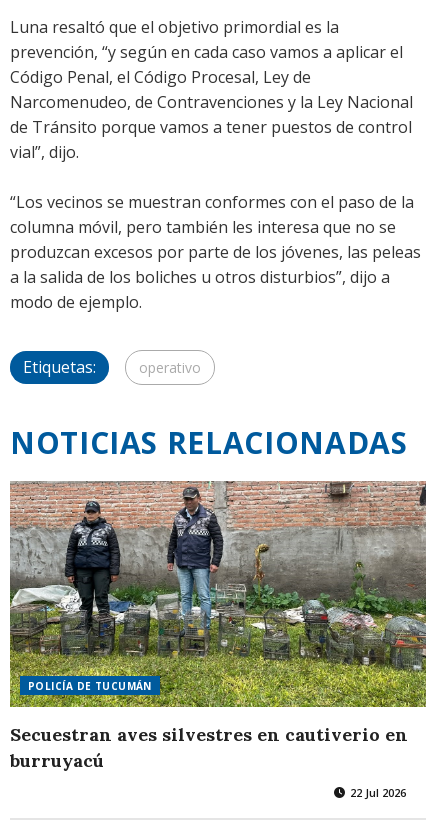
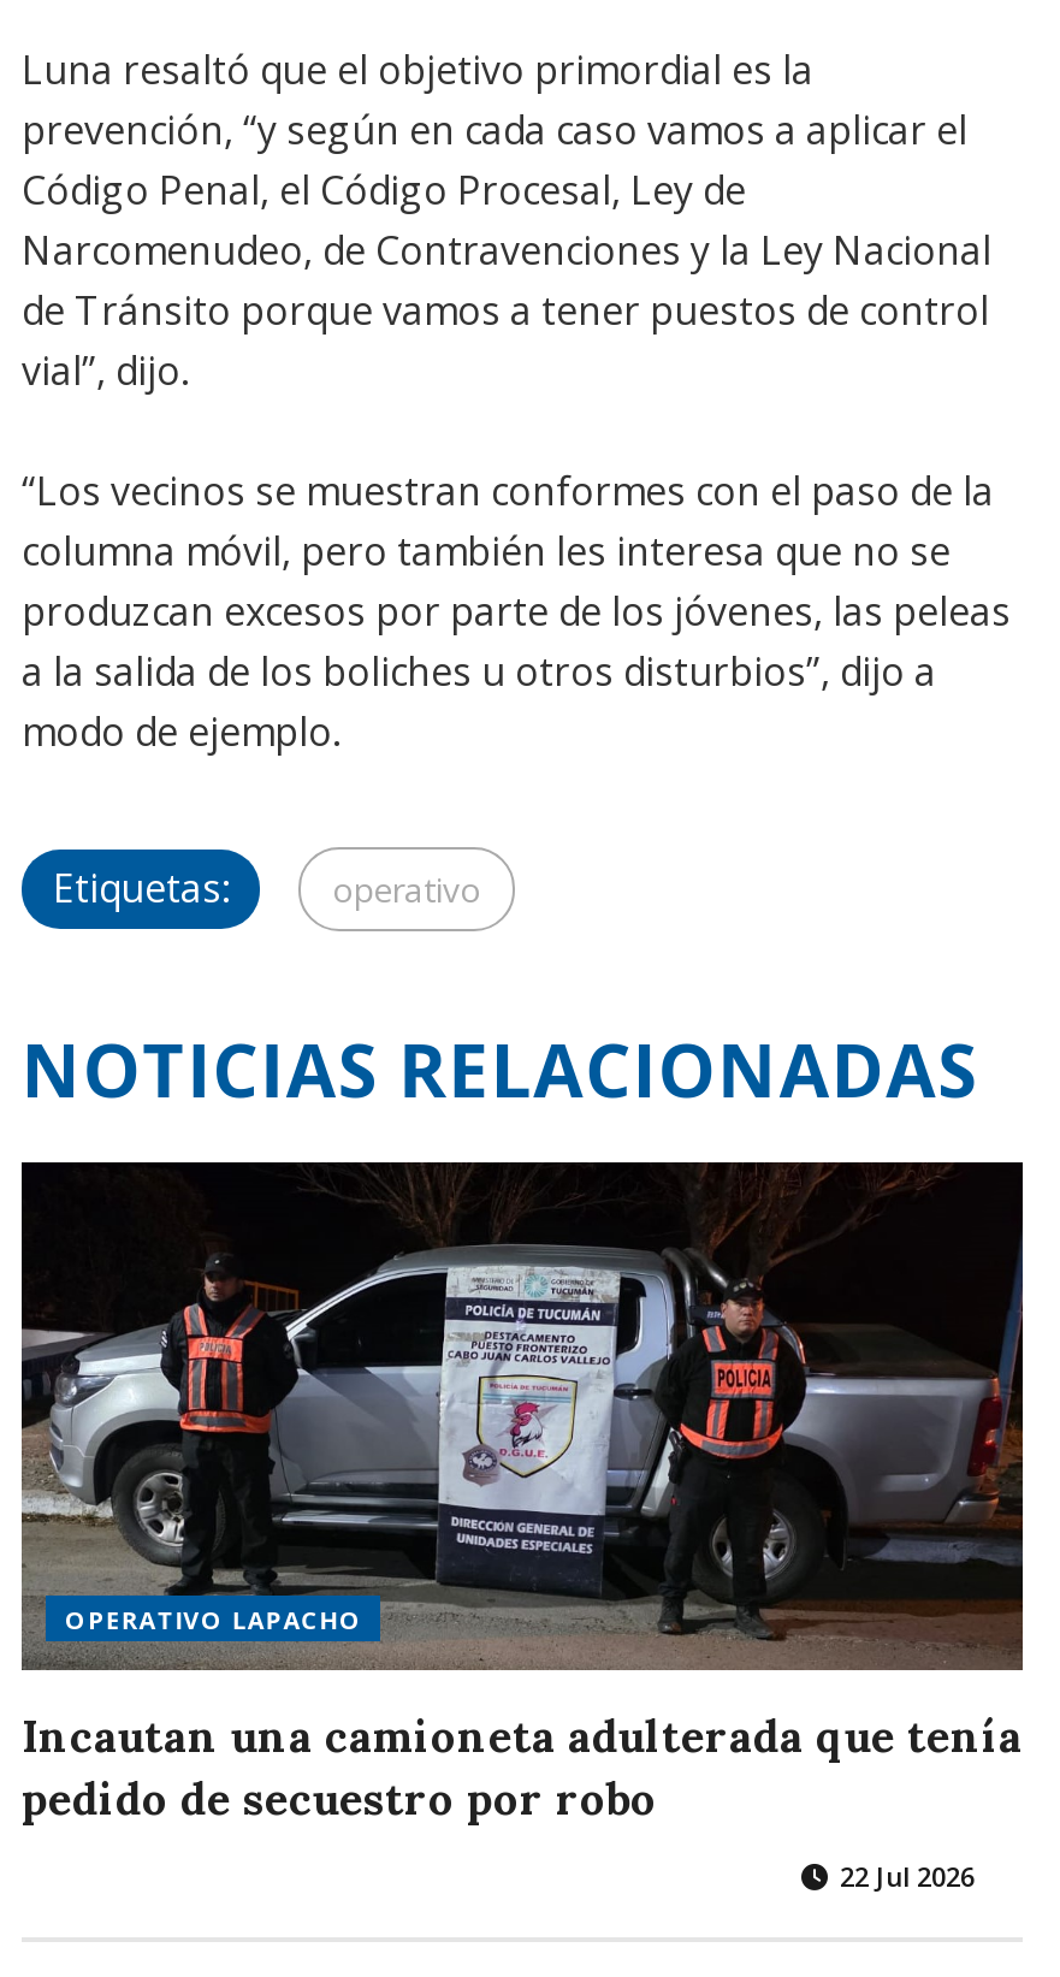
[9,480,427,701] [image] | POLICÍA DE TUCUMÁN -> [22,1160,1025,1670] [image] | OPERATIVO LAPACHO
[10,723,408,772] Secuestran aves silvestres en cautiverio en | burruyacú -> [22,1709,1023,1827] Incautan una camioneta adulterada que tenía | pedido de secuestro por robo

